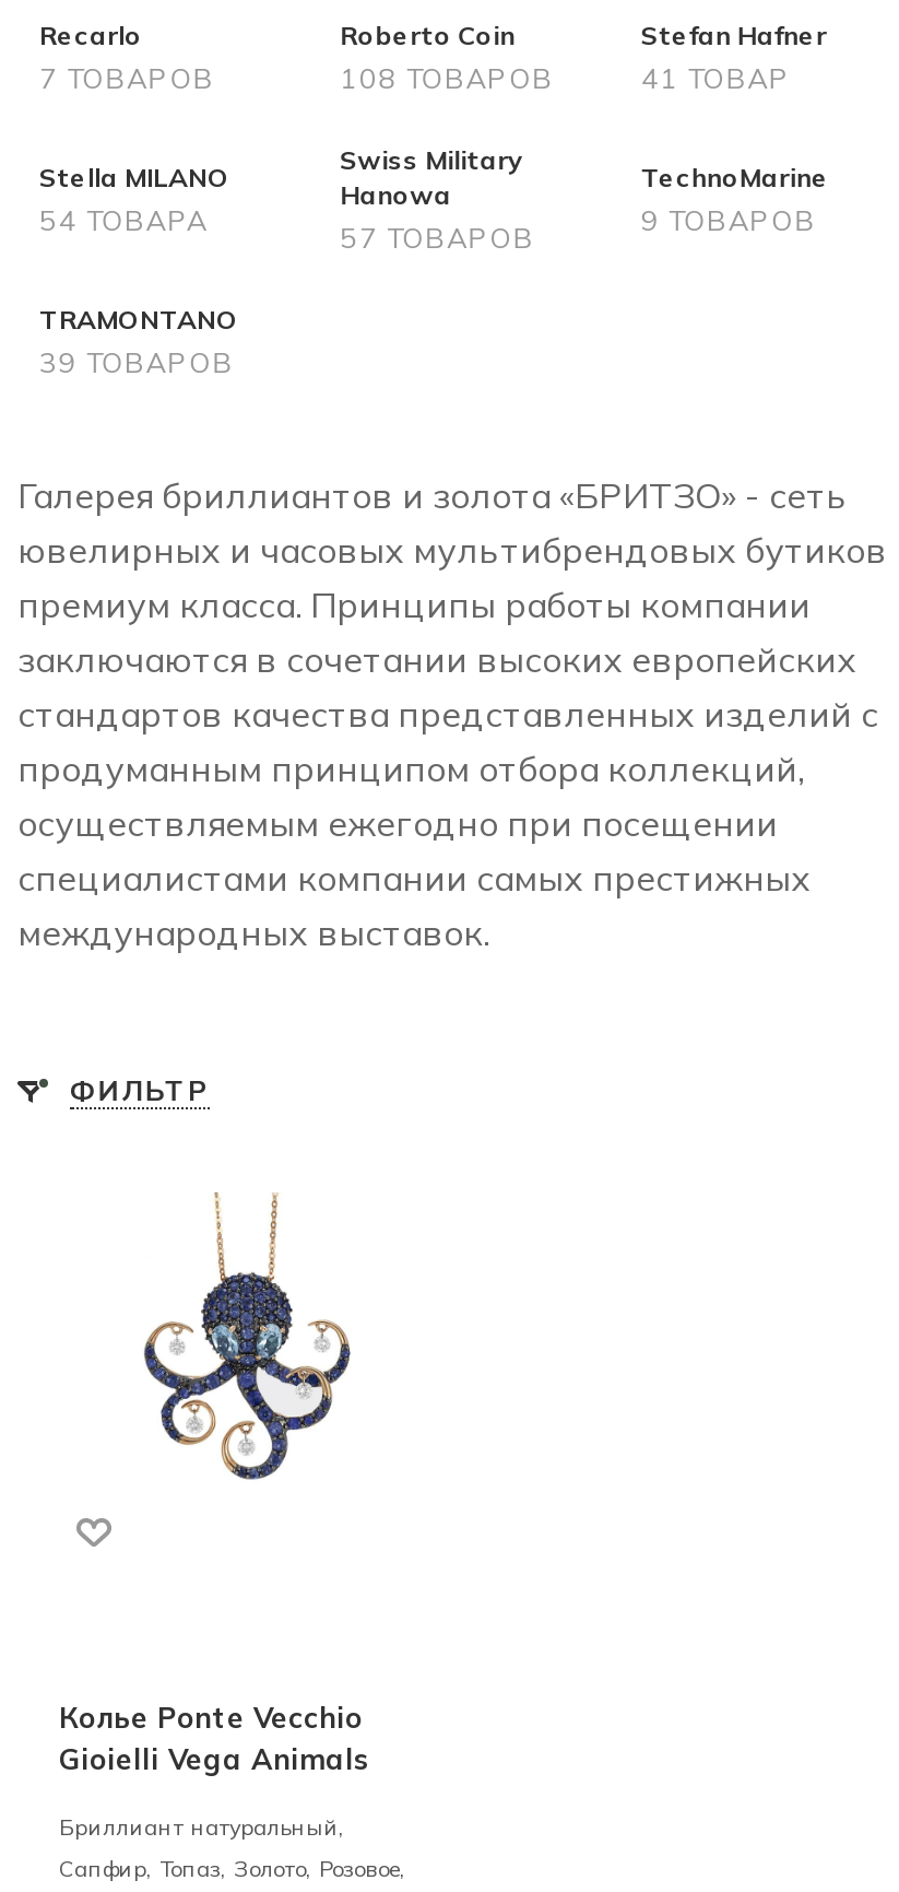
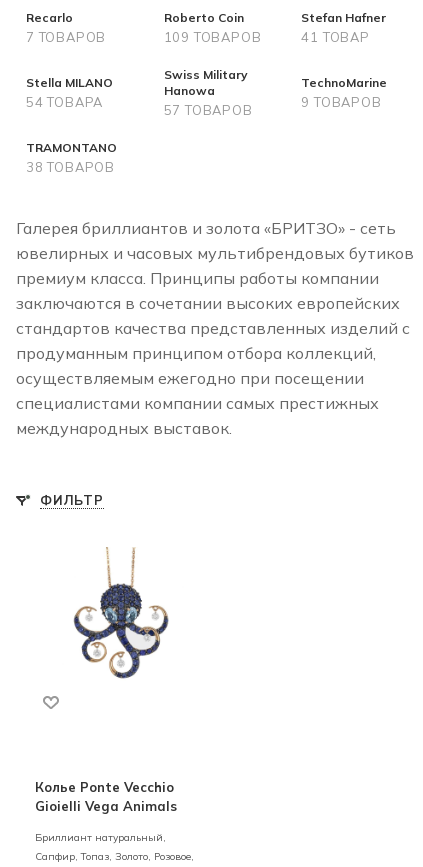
[340,60,554,95] 108 ТОВАРОВ -> [164,29,261,45] 109 ТОВАРОВ
[39,344,234,379] 39 ТОВАРОВ -> [26,159,115,175] 38 ТОВАРОВ

